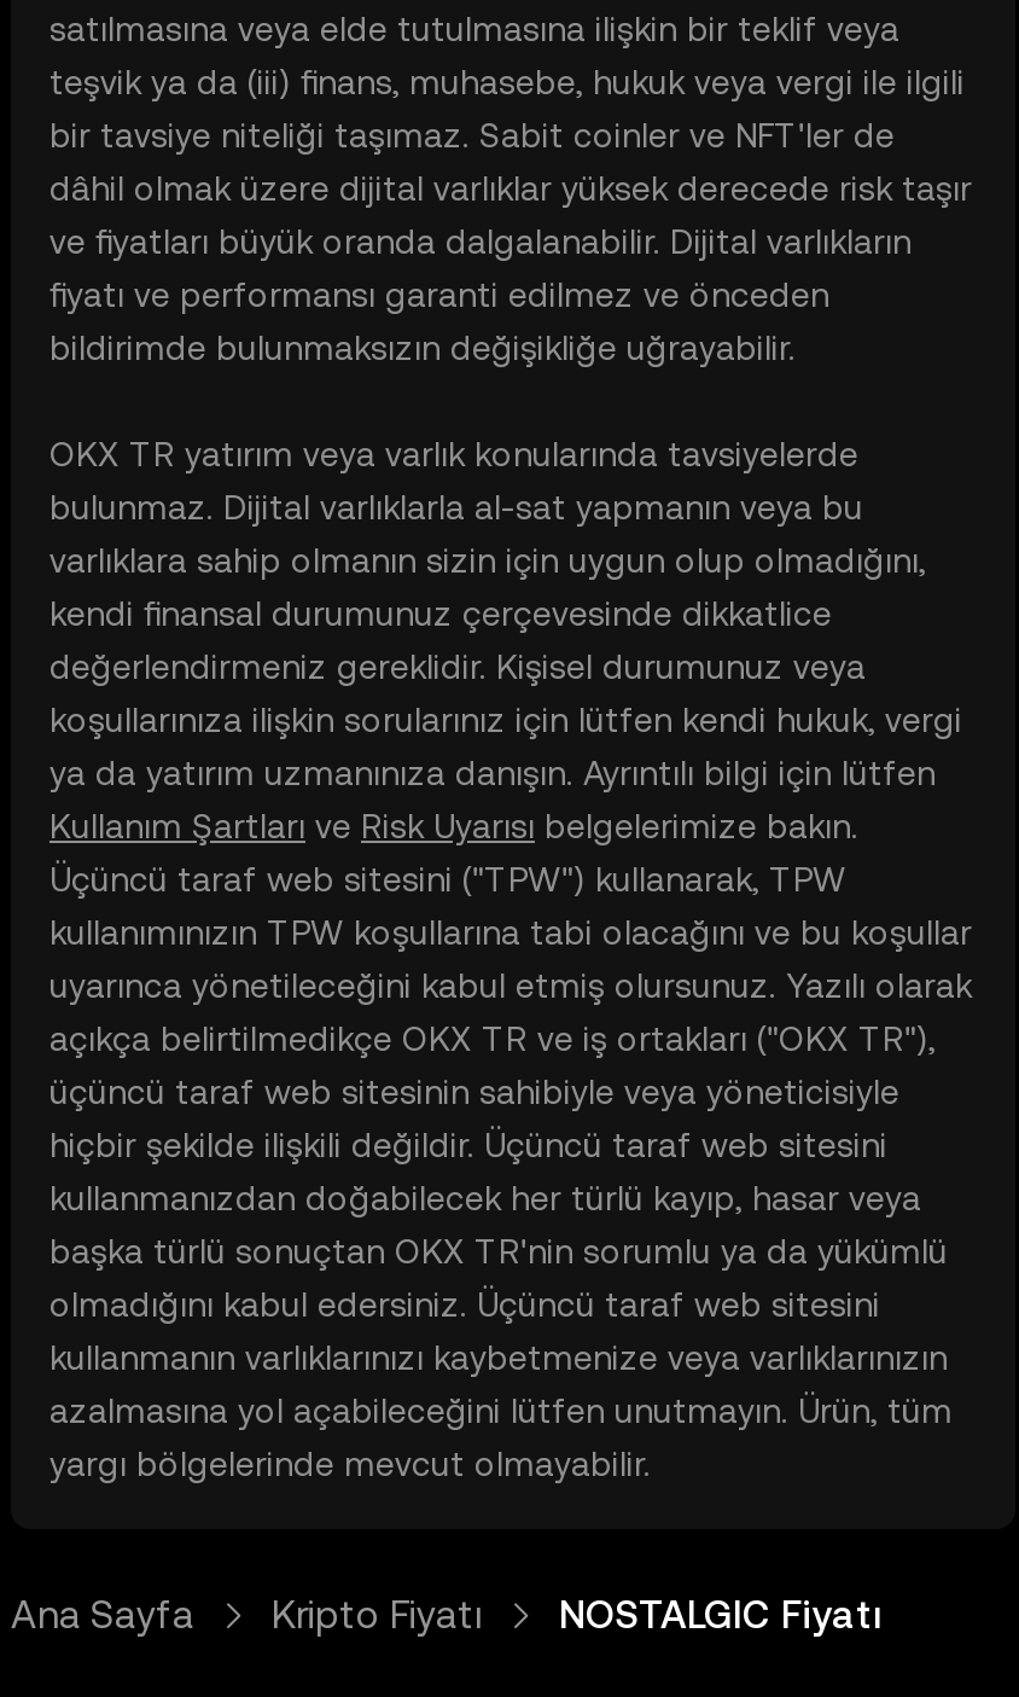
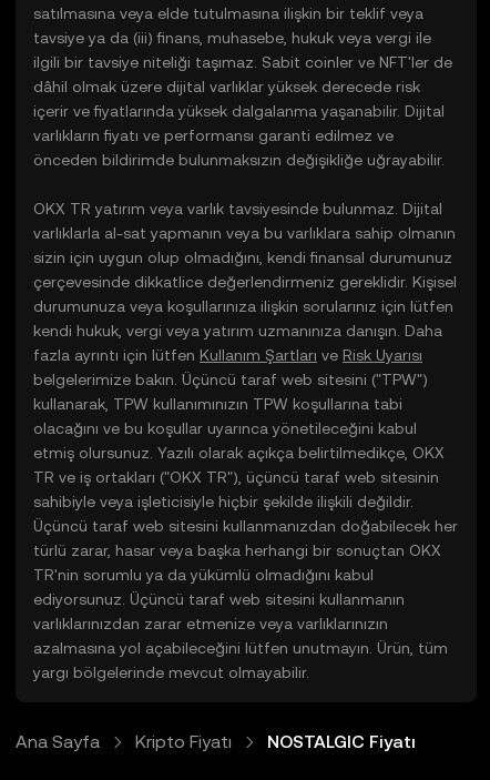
[50,63,972,367] teşvik ya da (iii) finans, muhasebe, hukuk veya vergi ile ilgili | bir tavsiye niteliği taşımaz. Sabit coinler ve NFT'ler de | dâhil olmak üzere dijital varlıklar yüksek derecede risk taşır | ve fiyatları büyük oranda dalgalanabilir. Dijital varlıkların | fiyatı ve performansı garanti edilmez ve önceden | bildirimde bulunmaksızın değişikliğe uğrayabilir. -> [33,29,452,169] tavsiye ya da (iii) finans, muhasebe, hukuk veya vergi ile | ilgili bir tavsiye niteliği taşımaz. Sabit coinler ve NFT'ler de | dâhil olmak üzere dijital varlıklar yüksek derecede risk | içerir ve fiyatlarında yüksek dalgalanma yaşanabilir. Dijital | varlıkların fiyatı ve performansı garanti edilmez ve | önceden bildirimde bulunmaksızın değişikliğe uğrayabilir.
[50,435,972,1377] OKX TR yatırım veya varlık konularında tavsiyelerde | bulunmaz. Dijital varlıklarla al-sat yapmanın veya bu | varlıklara sahip olmanın sizin için uygun olup olmadığını, | kendi finansal durumunuz çerçevesinde dikkatlice | değerlendirmeniz gereklidir. Kişisel durumunuz veya | koşullarınıza ilişkin sorularınız için lütfen kendi hukuk, vergi | ya da yatırım uzmanınıza danışın. Ayrıntılı bilgi için lütfen | Kullanım Şartları ve Risk Uyarısı belgelerimize bakın. | Üçüncü taraf web sitesini ("TPW") kullanarak, TPW | kullanımınızın TPW koşullarına tabi olacağını ve bu koşullar | uyarınca yönetileceğini kabul etmiş olursunuz. Yazılı olarak | açıkça belirtilmedikçe OKX TR ve iş ortakları ("OKX TR"), | üçüncü taraf web sitesinin sahibiyle veya yöneticisiyle | hiçbir şekilde ilişkili değildir. Üçüncü taraf web sitesini | kullanmanızdan doğabilecek her türlü kayıp, hasar veya | başka türlü sonuçtan OKX TR'nin sorumlu ya da yükümlü | olmadığını kabul edersiniz. Üçüncü taraf web sitesini | kullanmanın varlıklarınızı kaybetmenize veya varlıklarınızın -> [33,200,458,632] OKX TR yatırım veya varlık tavsiyesinde bulunmaz. Dijital | varlıklarla al-sat yapmanın veya bu varlıklara sahip olmanın | sizin için uygun olup olmadığını, kendi finansal durumunuz | çerçevesinde dikkatlice değerlendirmeniz gereklidir. Kişisel | durumunuza veya koşullarınıza ilişkin sorularınız için lütfen | kendi hukuk, vergi veya yatırım uzmanınıza danışın. Daha | fazla ayrıntı için lütfen Kullanım Şartları ve Risk Uyarısı | belgelerimize bakın. Üçüncü taraf web sitesini ("TPW") | kullanarak, TPW kullanımınızın TPW koşullarına tabi | olacağını ve bu koşullar uyarınca yönetileceğini kabul | etmiş olursunuz. Yazılı olarak açıkça belirtilmedikçe, OKX | TR ve iş ortakları ("OKX TR"), üçüncü taraf web sitesinin | sahibiyle veya işleticisiyle hiçbir şekilde ilişkili değildir. | Üçüncü taraf web sitesini kullanmanızdan doğabilecek her | türlü zarar, hasar veya başka herhangi bir sonuçtan OKX | TR'nin sorumlu ya da yükümlü olmadığını kabul | ediyorsunuz. Üçüncü taraf web sitesini kullanmanın | varlıklarınızdan zarar etmenize veya varlıklarınızın

